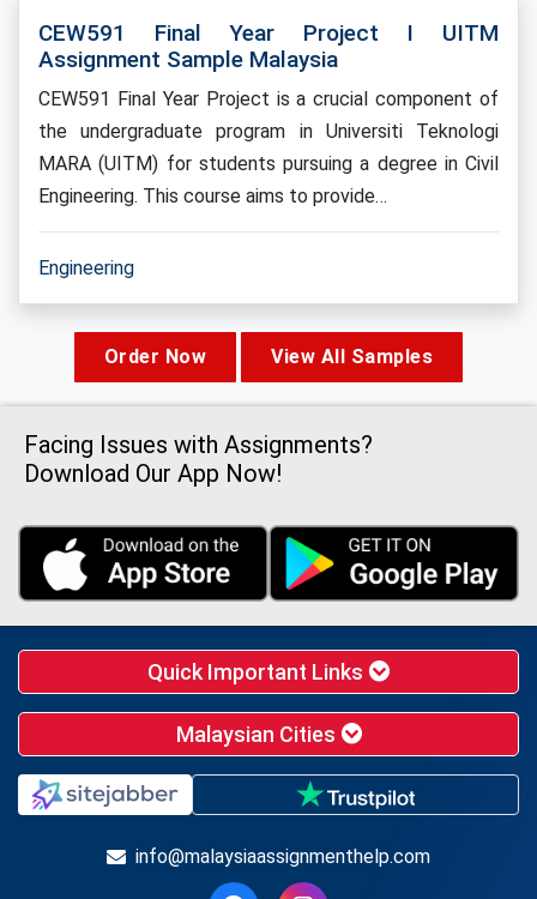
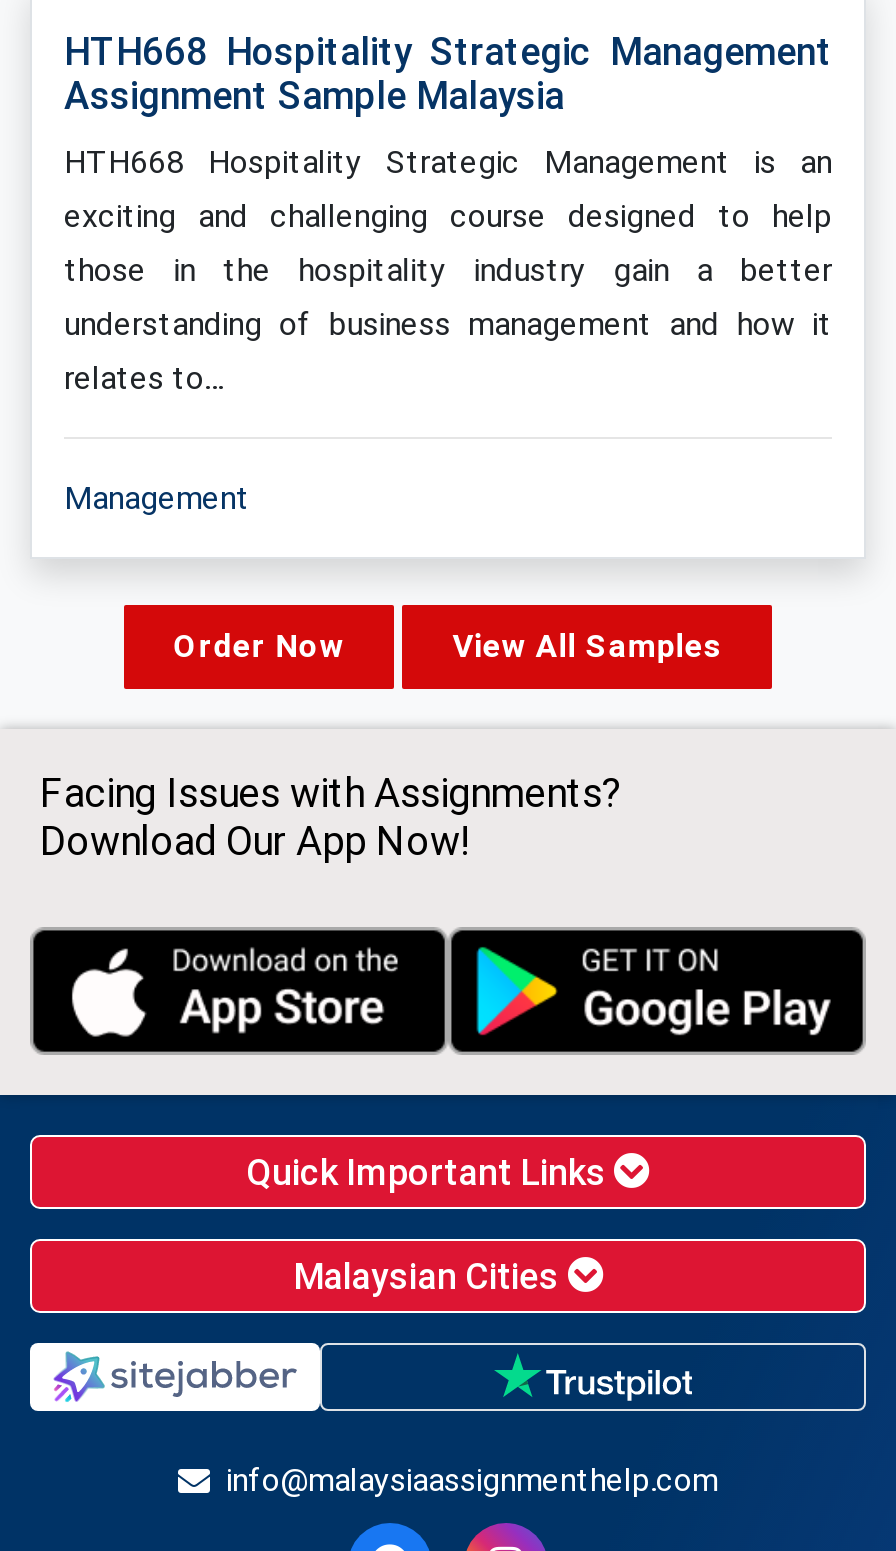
[38,19,499,47] CEW591 Final Year Project I UITM -> [64,29,832,75] HTH668 Hospitality Strategic Management
[38,88,499,207] CEW591 Final Year Project is a crucial component of | the undergraduate program in Universiti Teknologi | MARA (UITM) for students pursuing a degree in Civil | Engineering. This course aims to provide… -> [64,143,832,397] HTH668 Hospitality Strategic Management is an | exciting and challenging course designed to help | those in the hospitality industry gain a better | understanding of business management and how it | relates to…
[38,257,134,279] Engineering -> [64,479,250,517] Management

